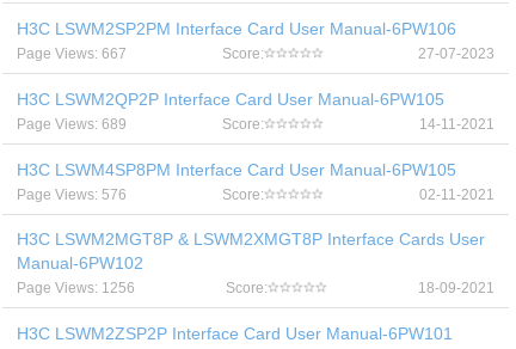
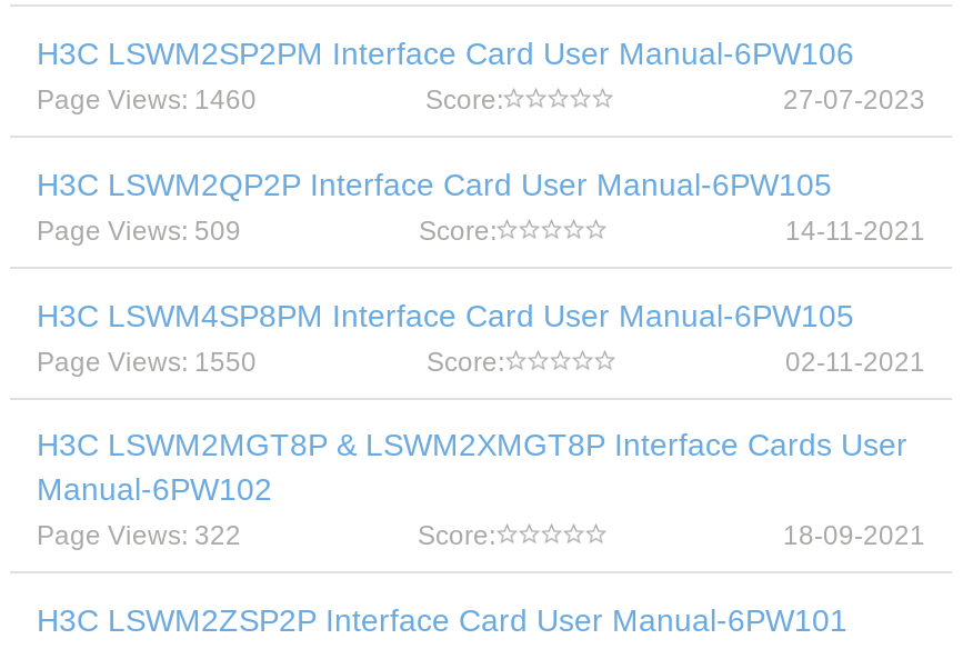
[17,45,127,62] Page Views: 667 -> [37,84,257,116] Page Views: 1460
[17,116,127,133] Page Views: 689 -> [37,216,241,247] Page Views: 509
[17,186,127,203] Page Views: 576 -> [37,347,257,378] Page Views: 1550
[17,280,135,296] Page Views: 1256 -> [37,520,241,551] Page Views: 322

